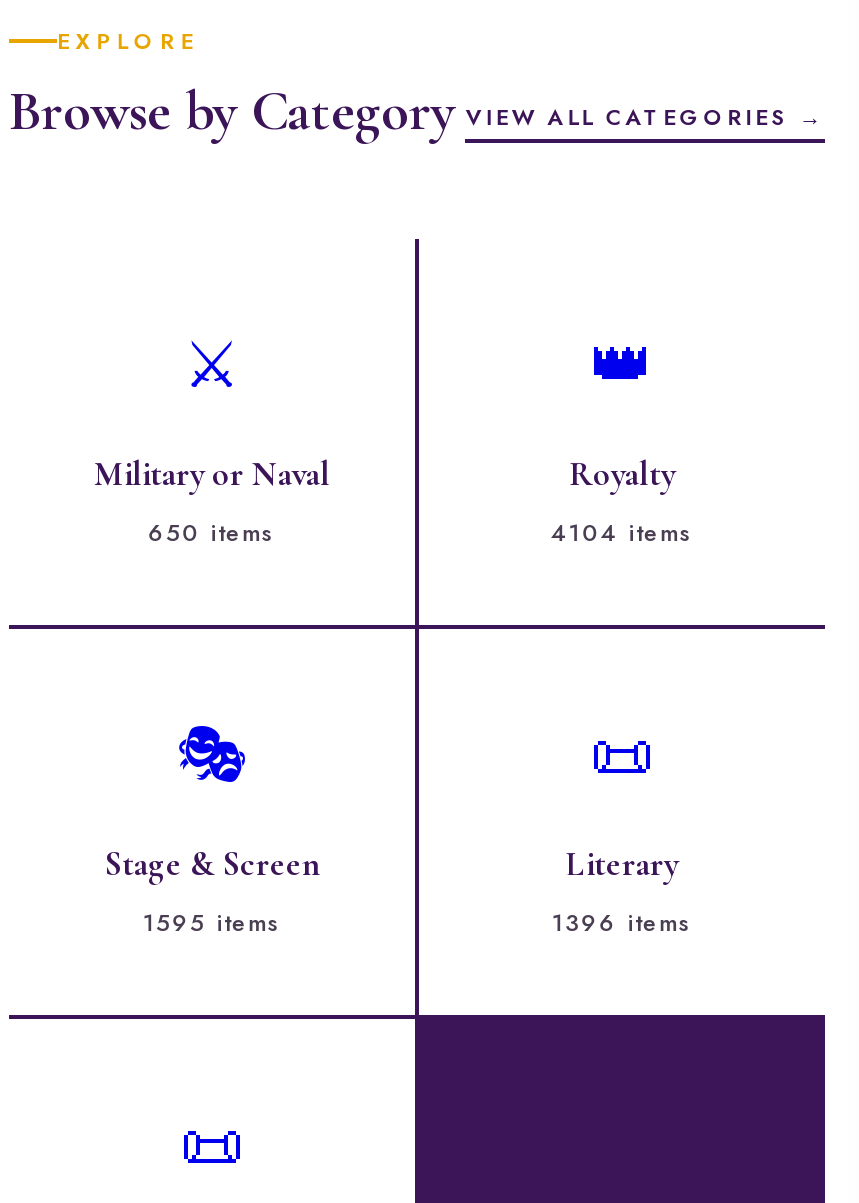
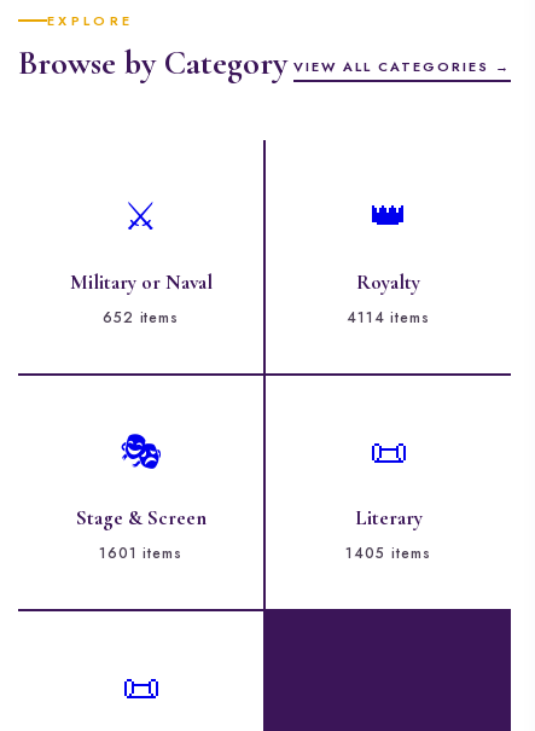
[148,514,276,550] 650 items -> [102,306,179,328] 652 items
[550,514,694,550] 4104 items -> [346,306,430,328] 4114 items
[142,904,282,940] 1595 items -> [99,542,183,564] 1601 items
[551,904,693,940] 1396 items -> [346,542,431,564] 1405 items

